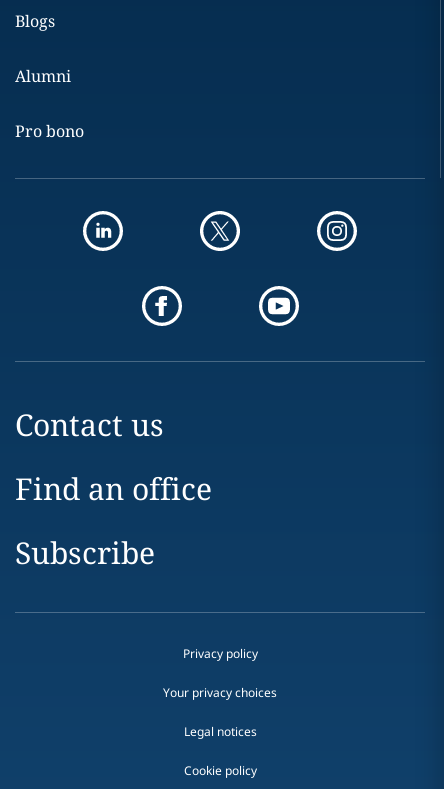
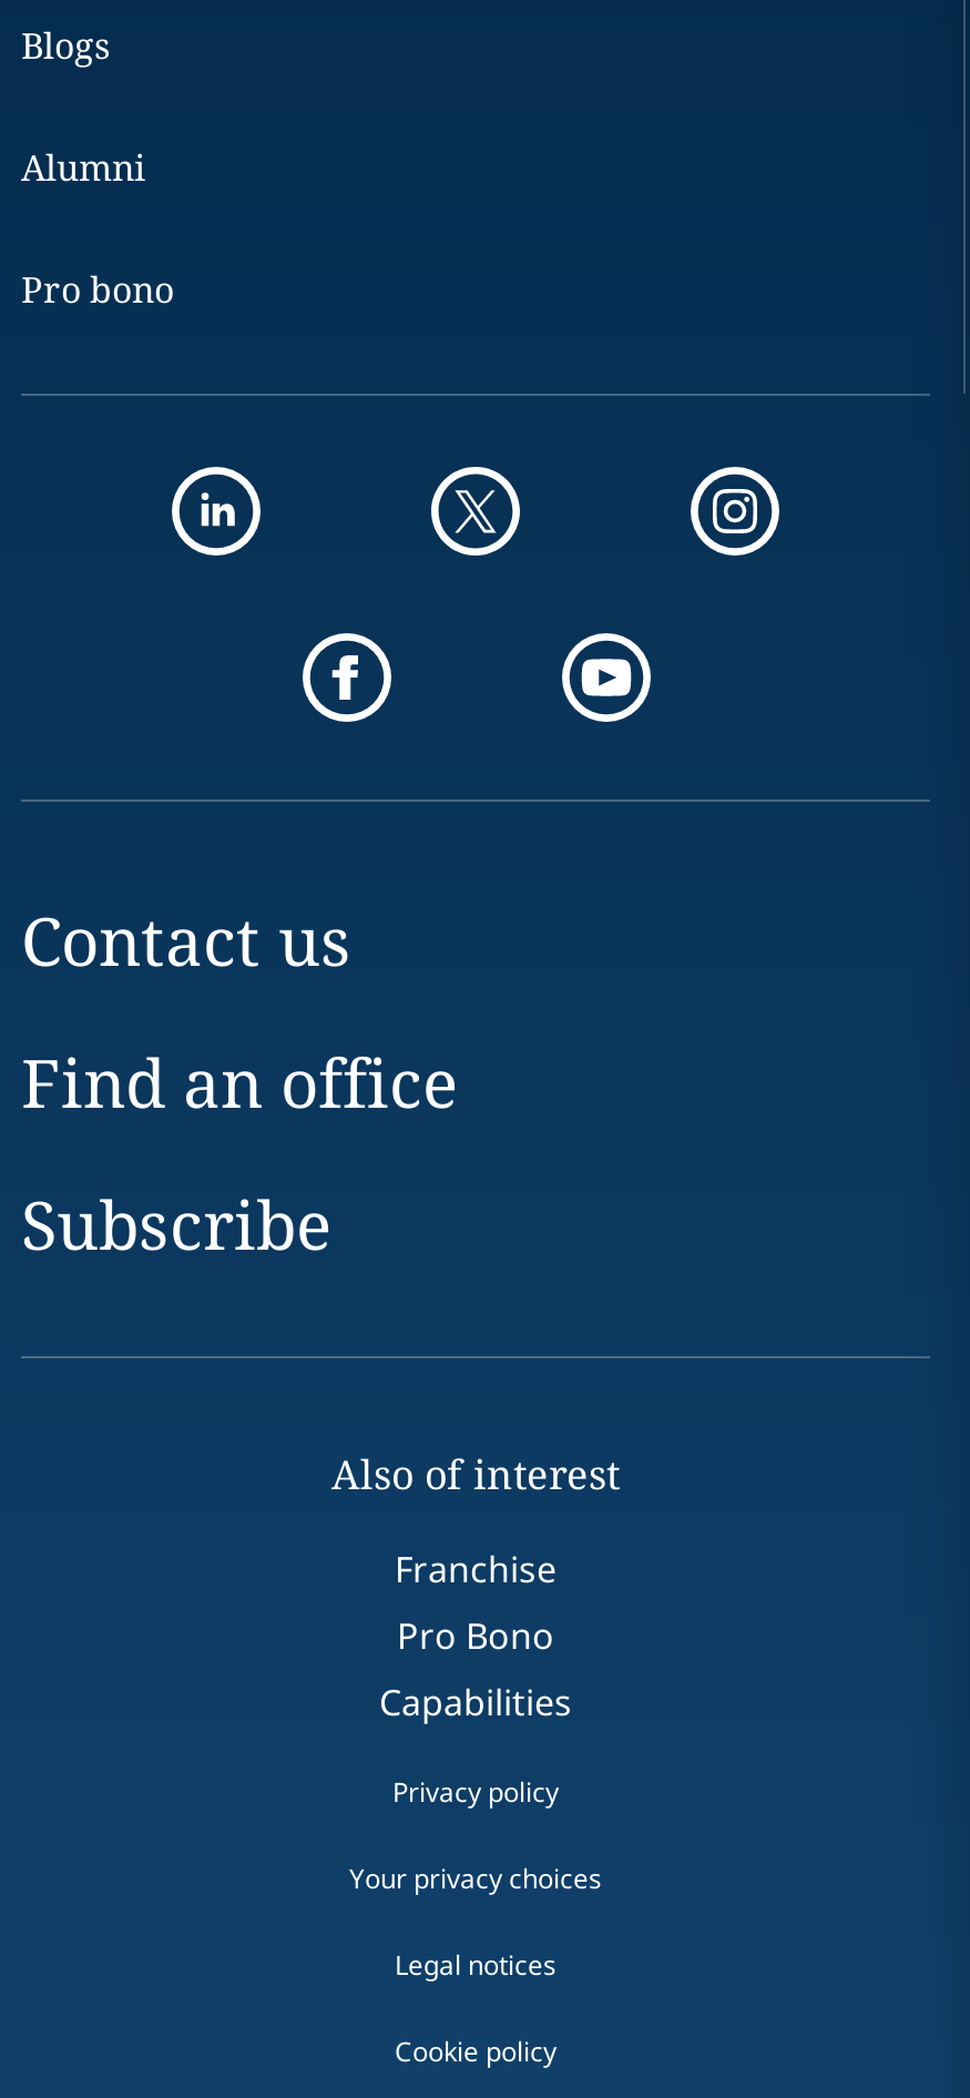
none -> [331,1448,620,1728] Also of interest | Franchise | Pro Bono | Capabilities

